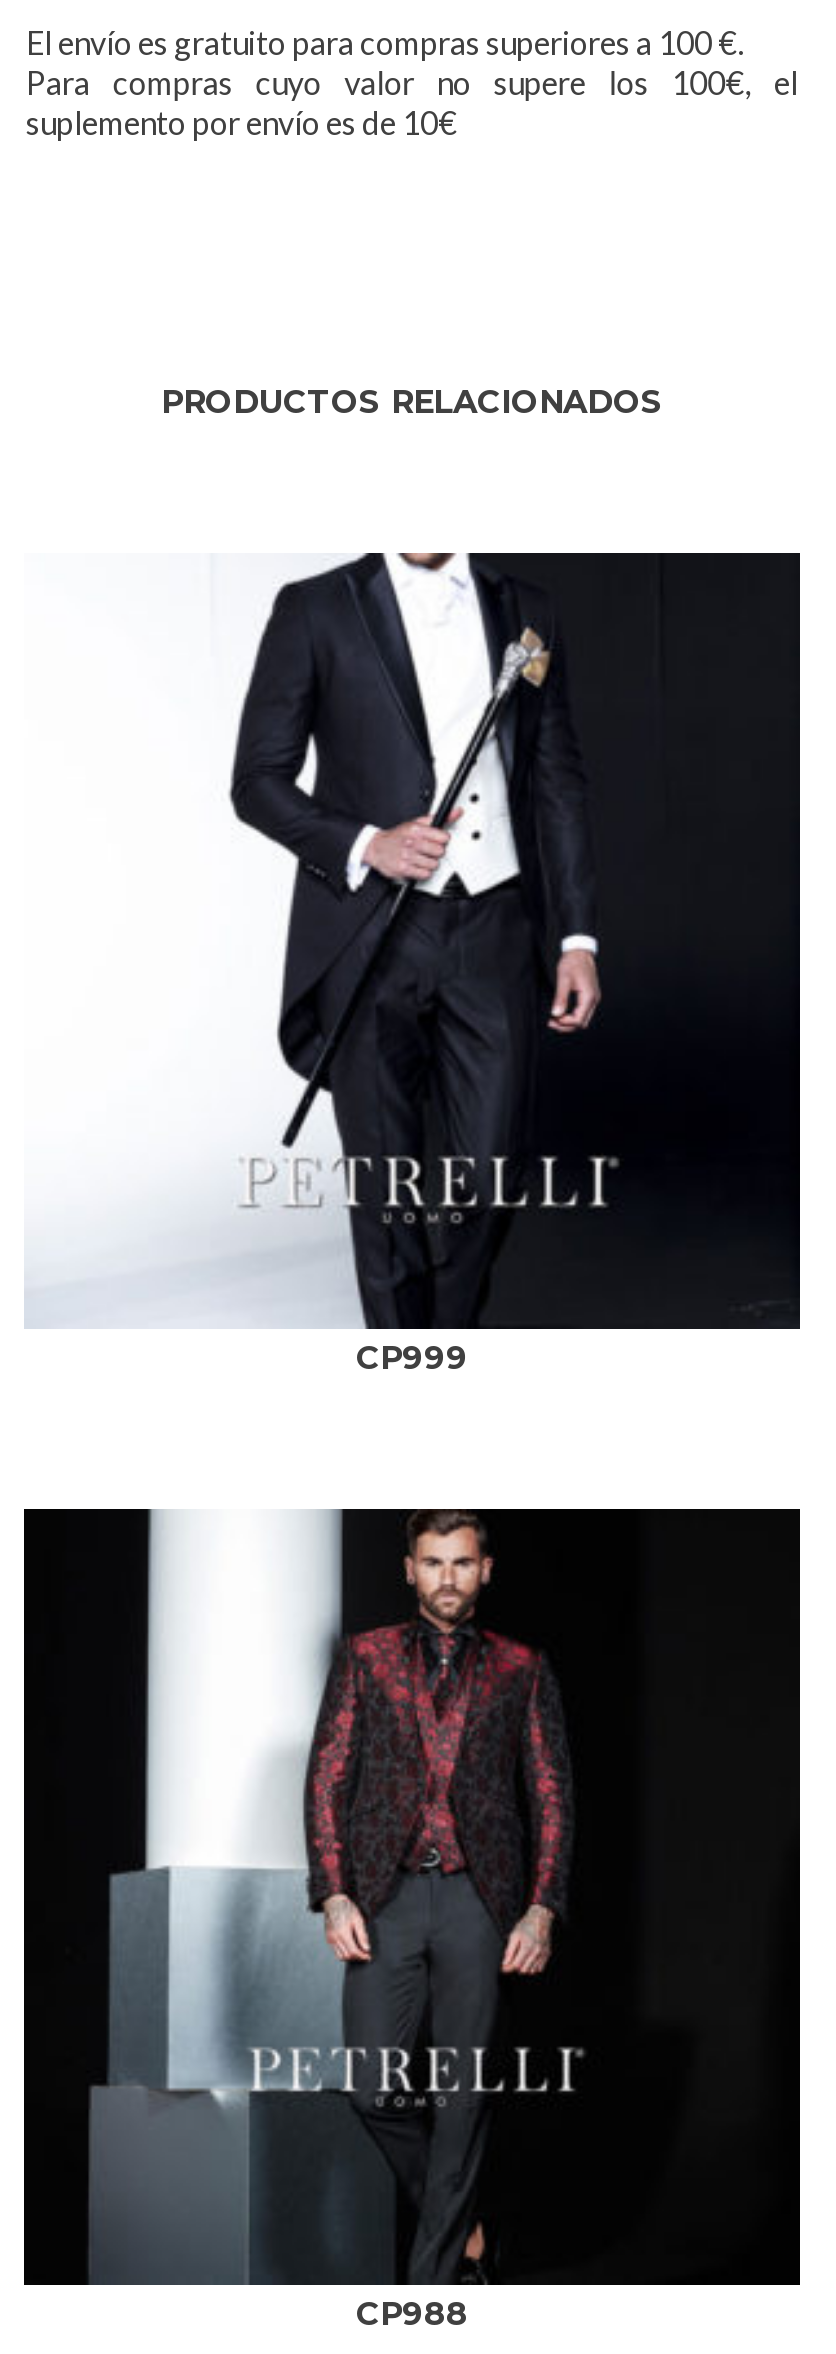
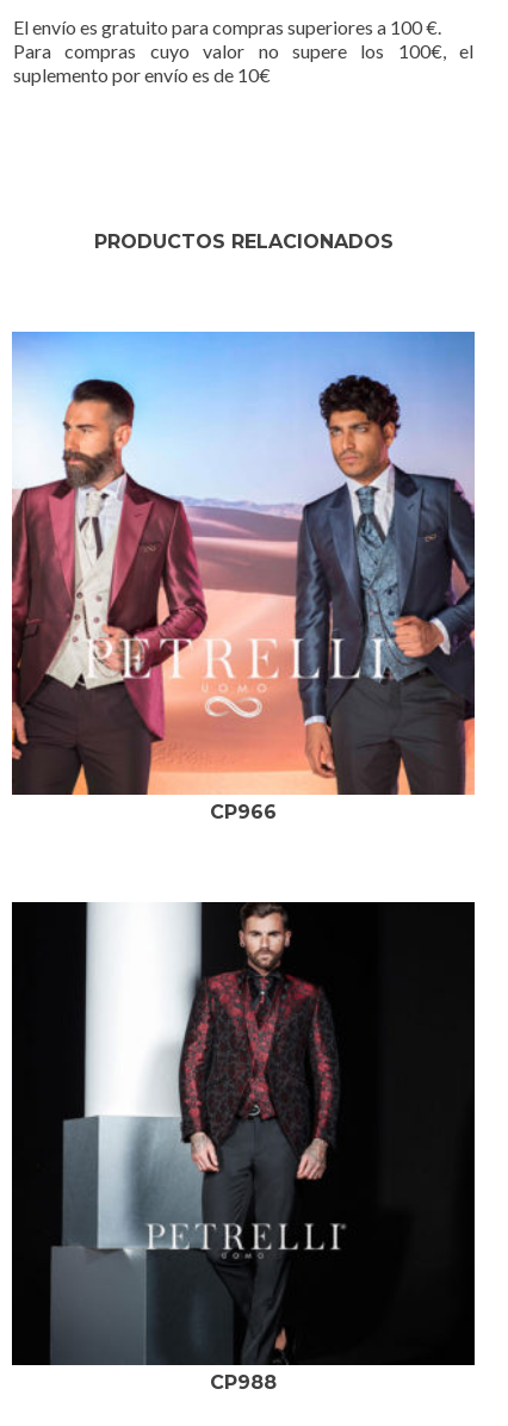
[24,551,802,1377] [image] | CP999 -> [11,331,476,823] [image] | CP966

